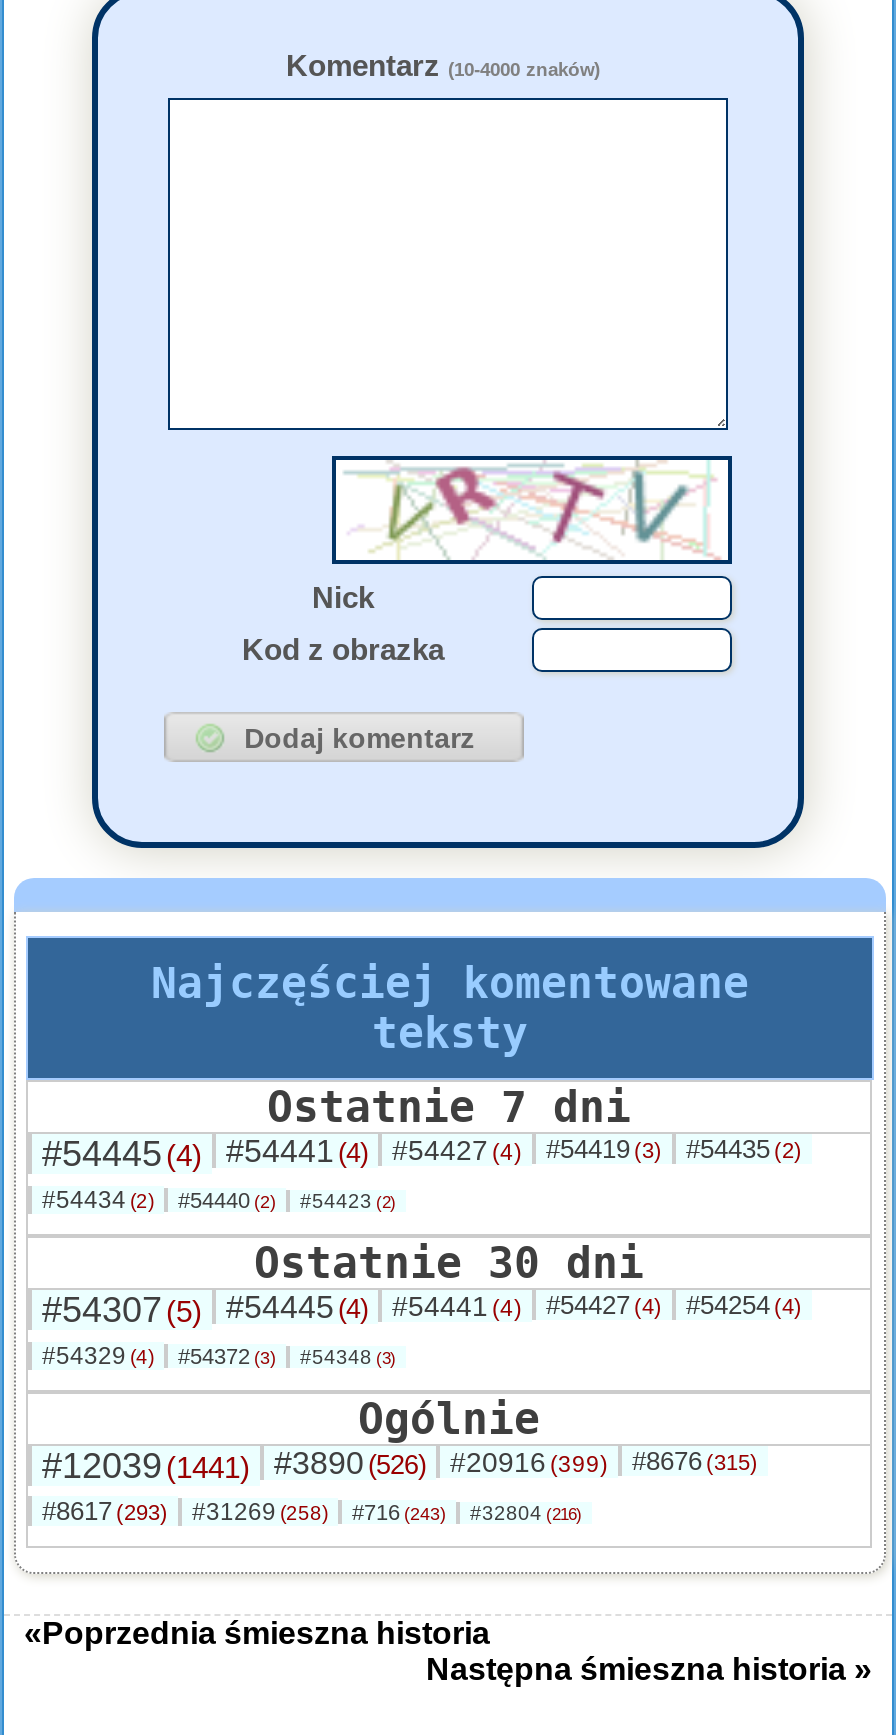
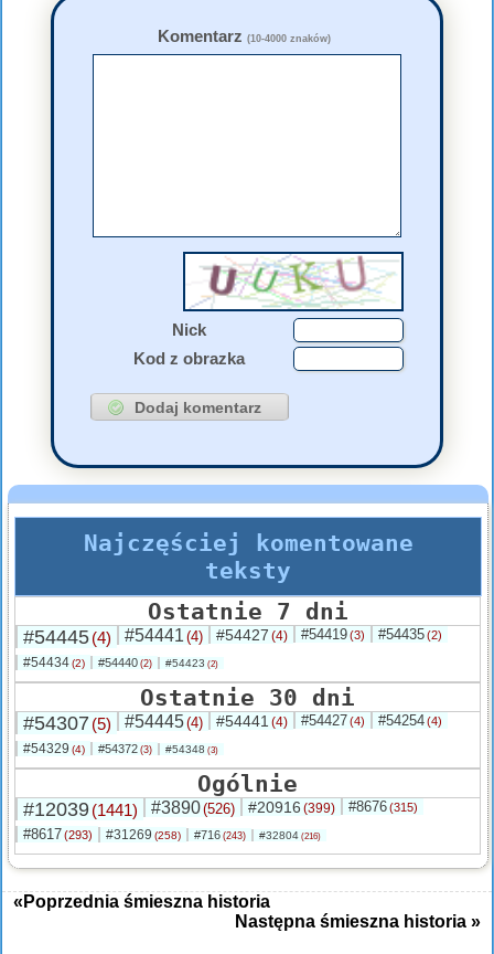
[344,460,720,560] [image] -> [191,255,396,309] [image]

